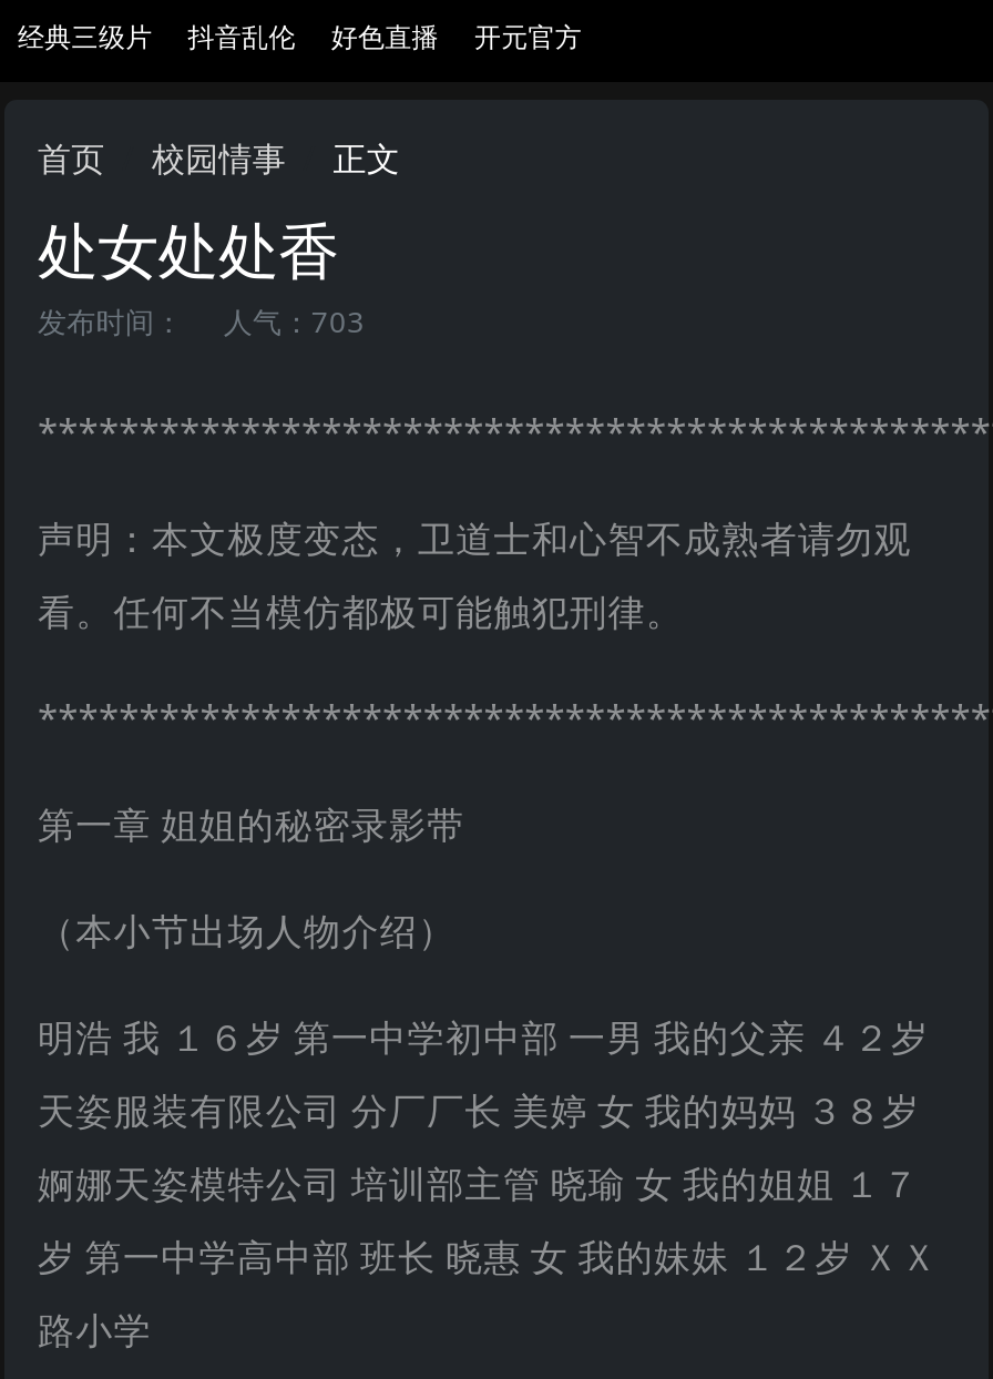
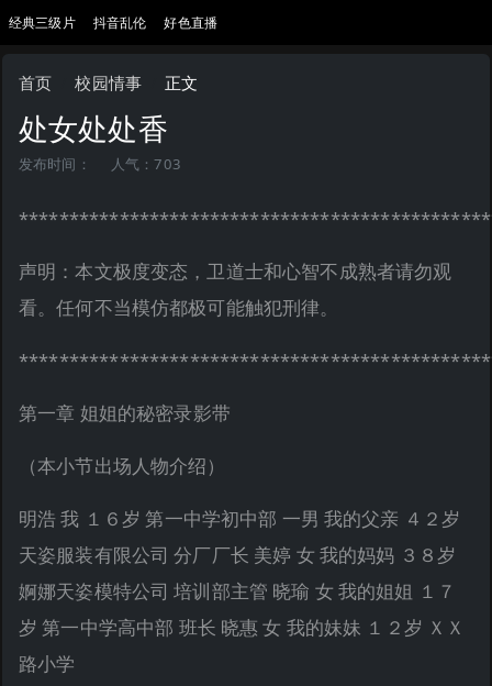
[474,18,582,55] 开元官方 -> none

